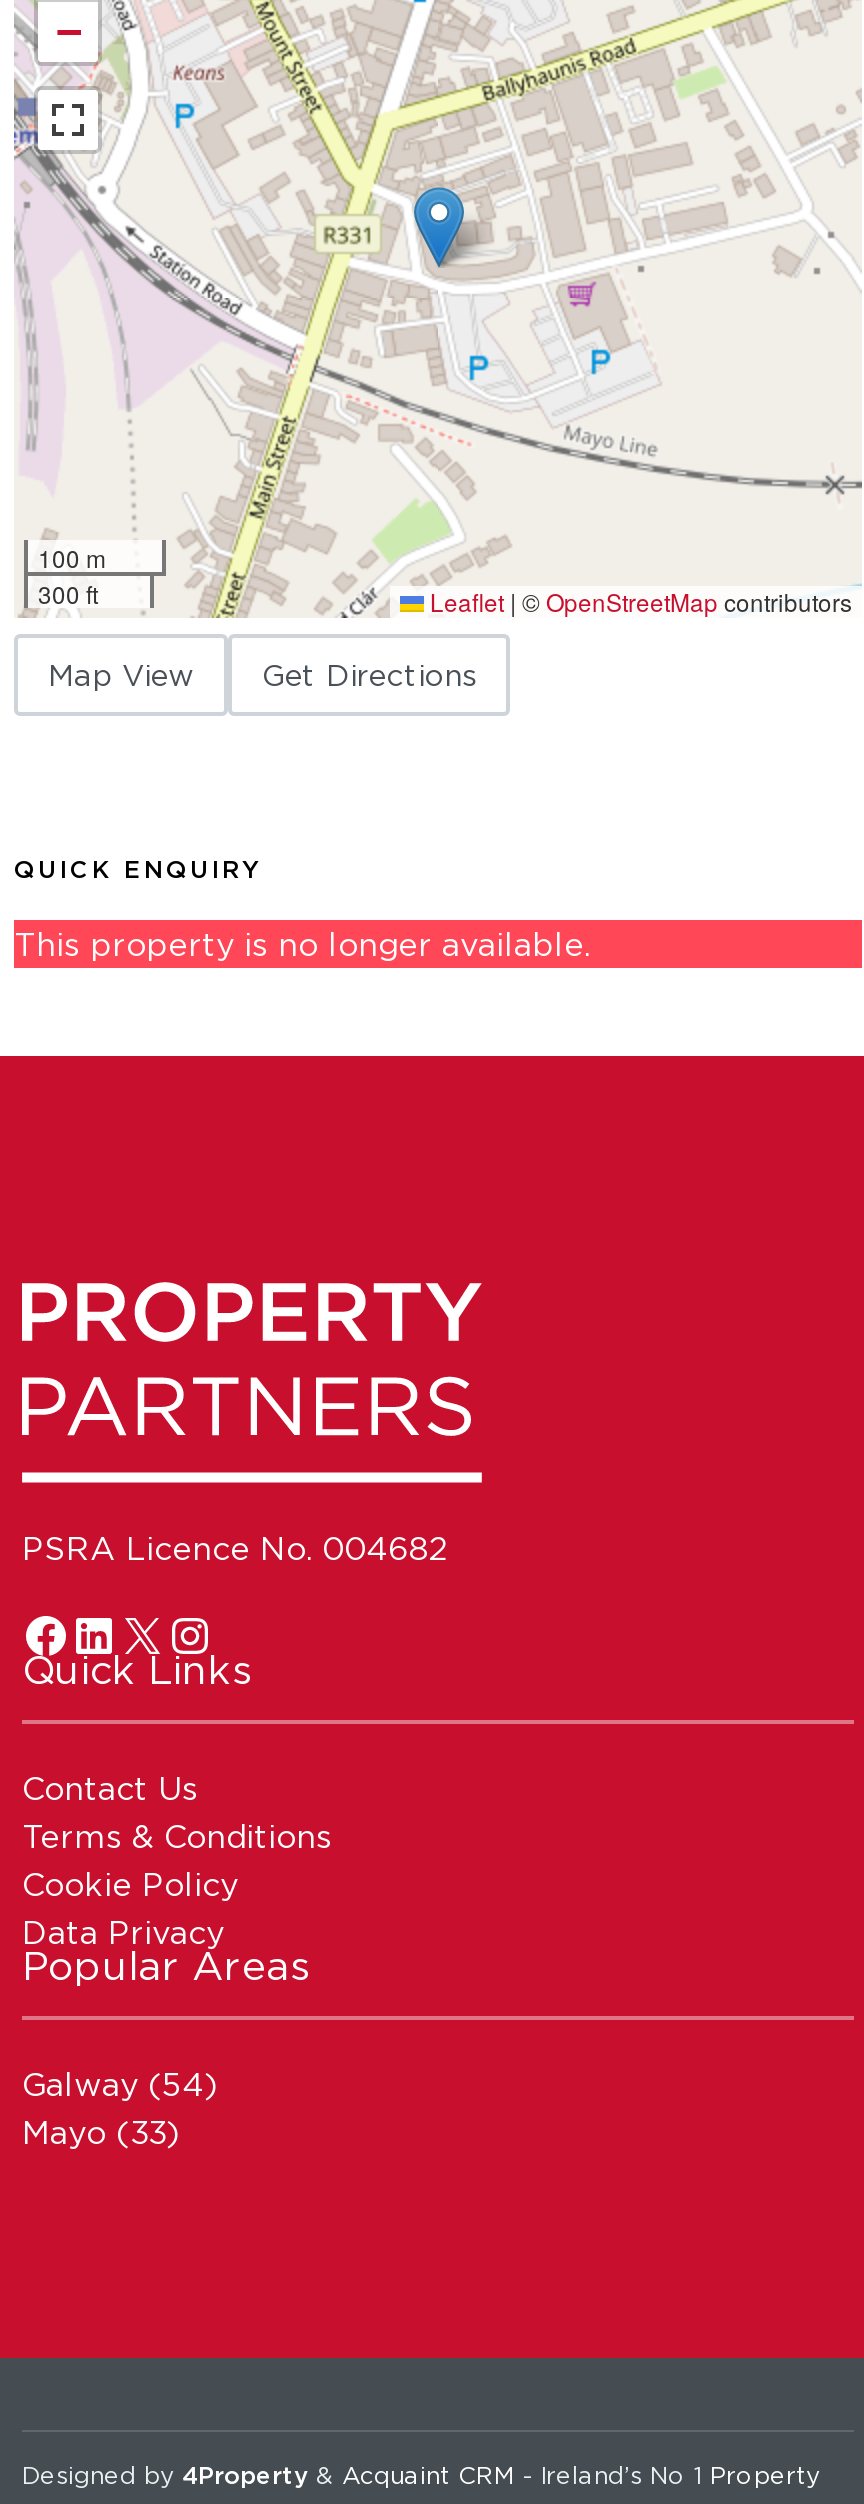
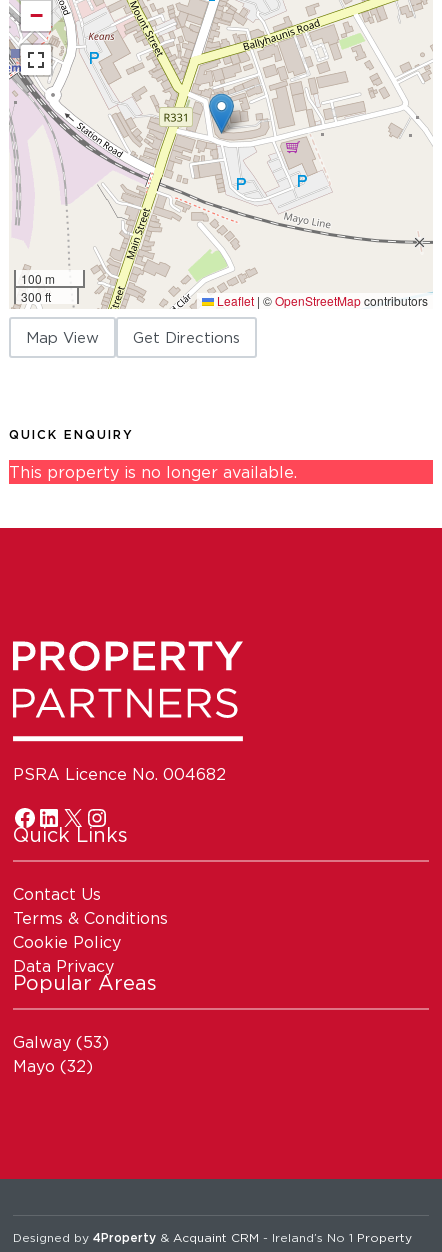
[22,2067,218,2103] Galway (54) -> [13,1033,109,1051] Galway (53)
[22,2115,180,2151] Mayo (33) -> [13,1057,93,1075] Mayo (32)

